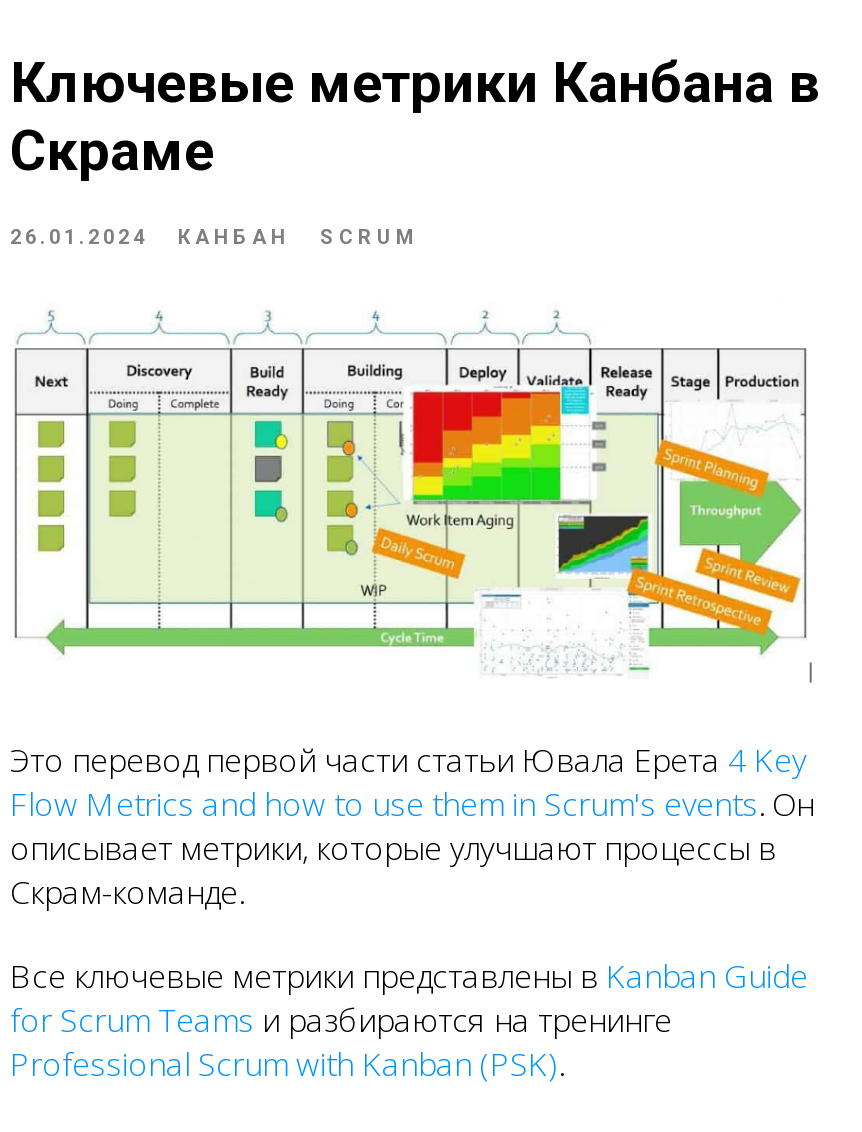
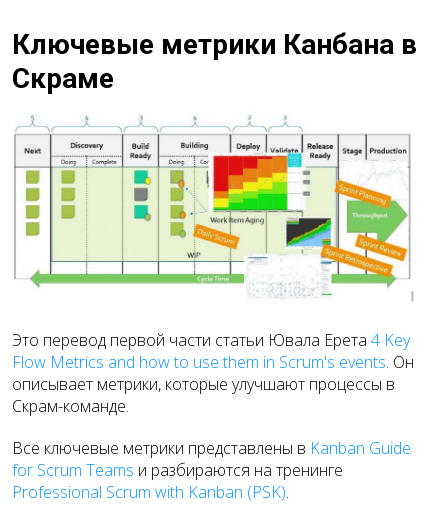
[10,226,419,248] 26.01.2024 | КАНБАН | SCRUM -> none

